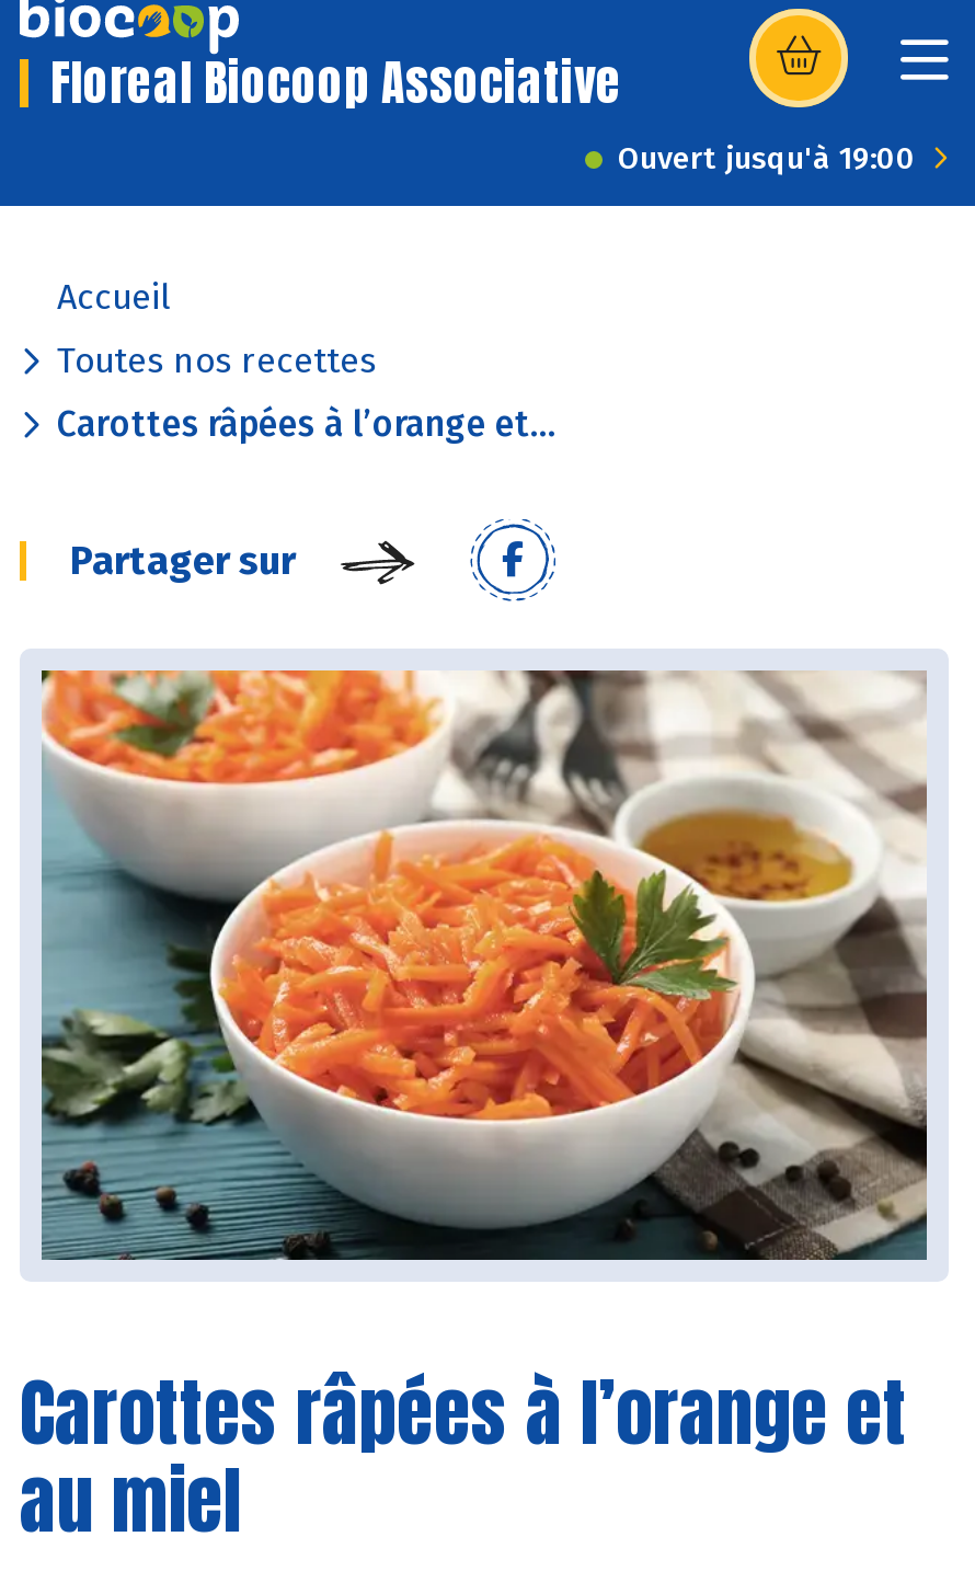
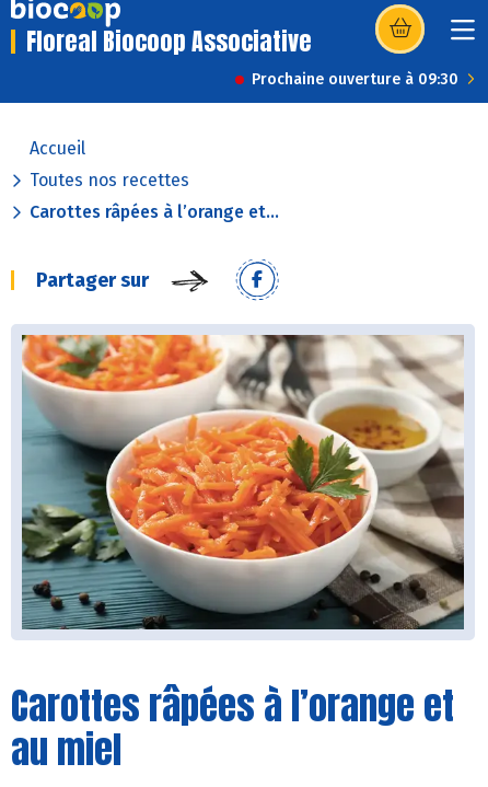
[618,140,916,177] Ouvert jusqu'à 19:00 -> [252,70,458,89] Prochaine ouverture à 09:30

